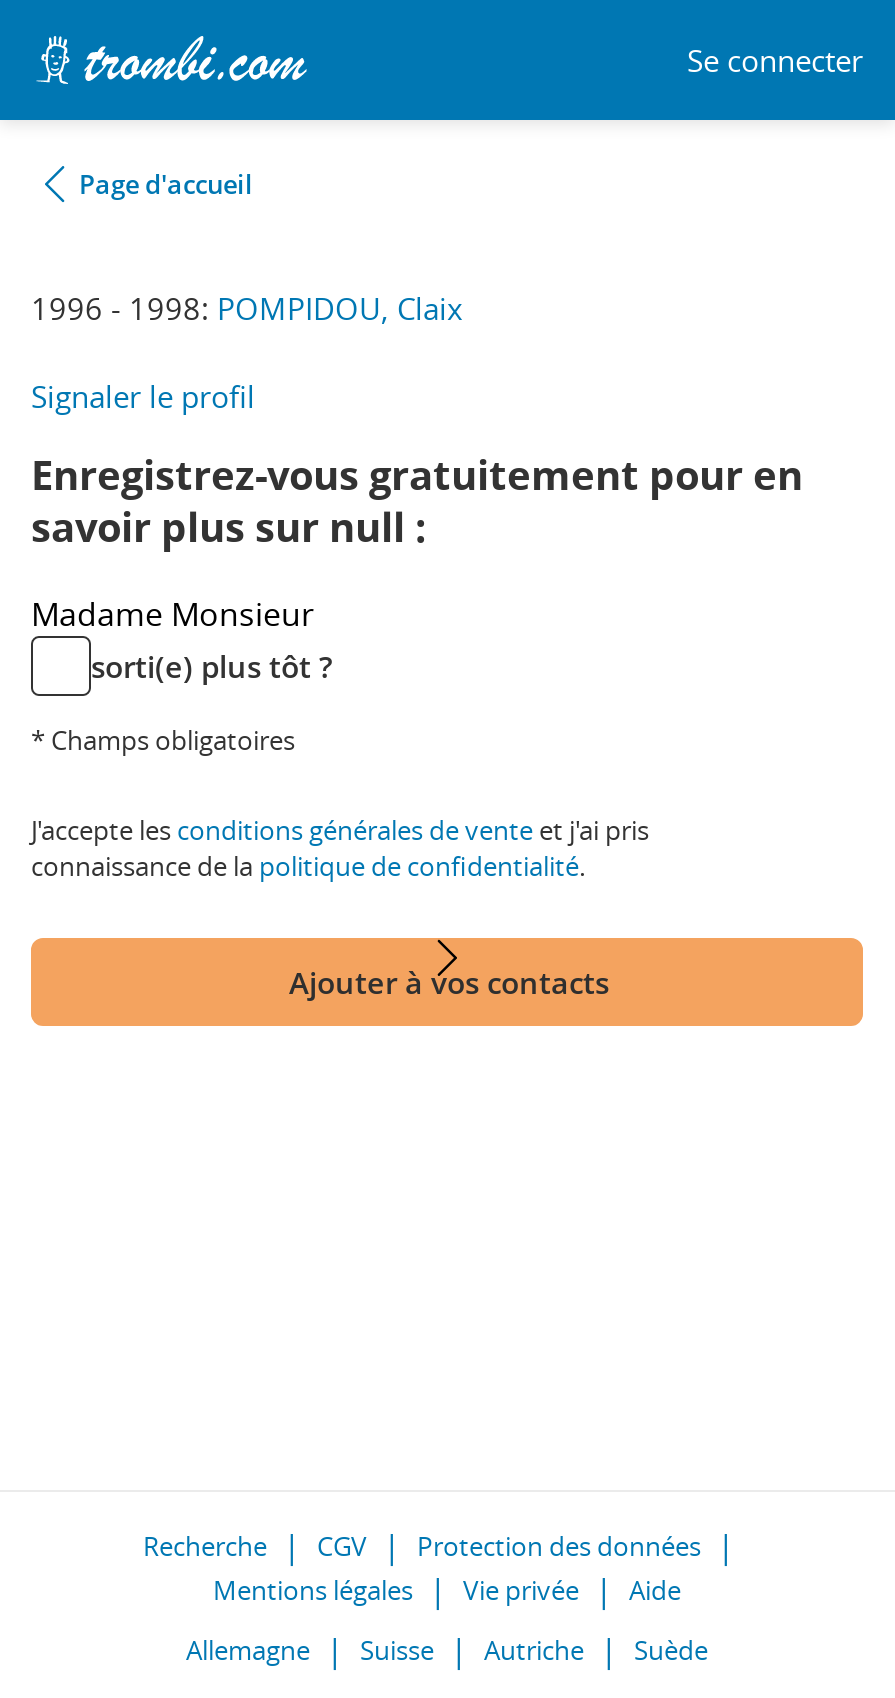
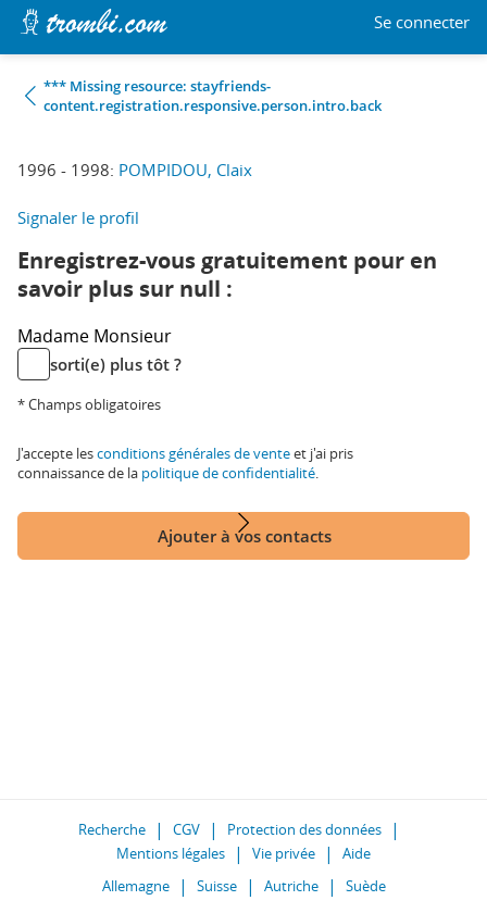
[79,166,253,202] Page d'accueil -> [43,76,382,115] *** Missing resource: stayfriends- | content.registration.responsive.person.intro.back

